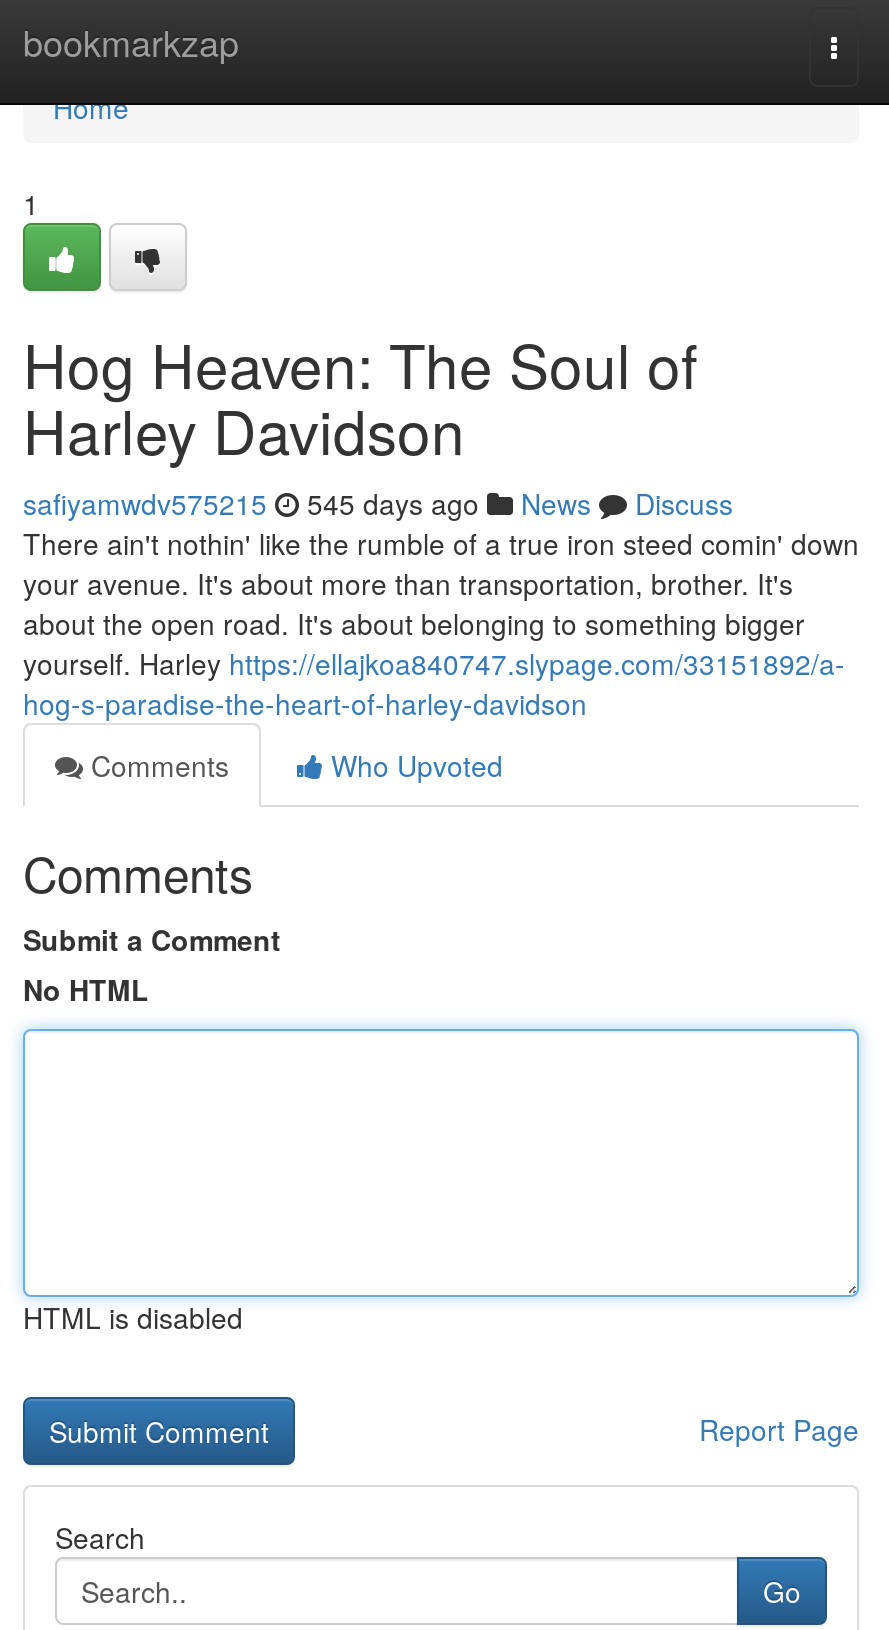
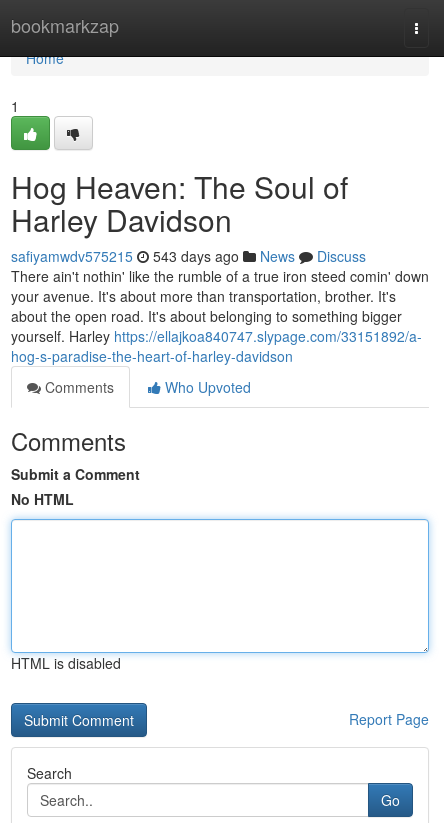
[23,483,733,523] safiyamwdv575215 545 days ago News Discuss -> [11,246,366,266] safiyamwdv575215 543 days ago News Discuss

